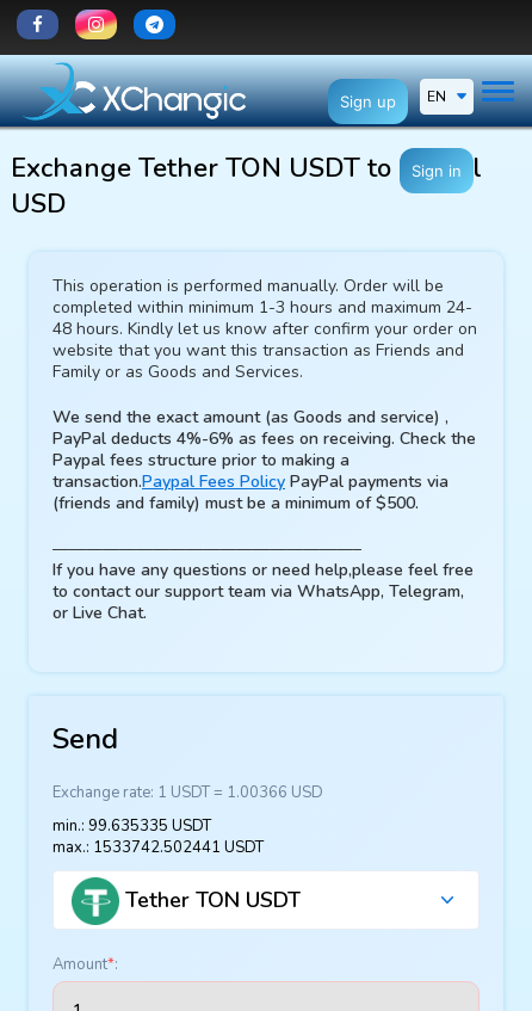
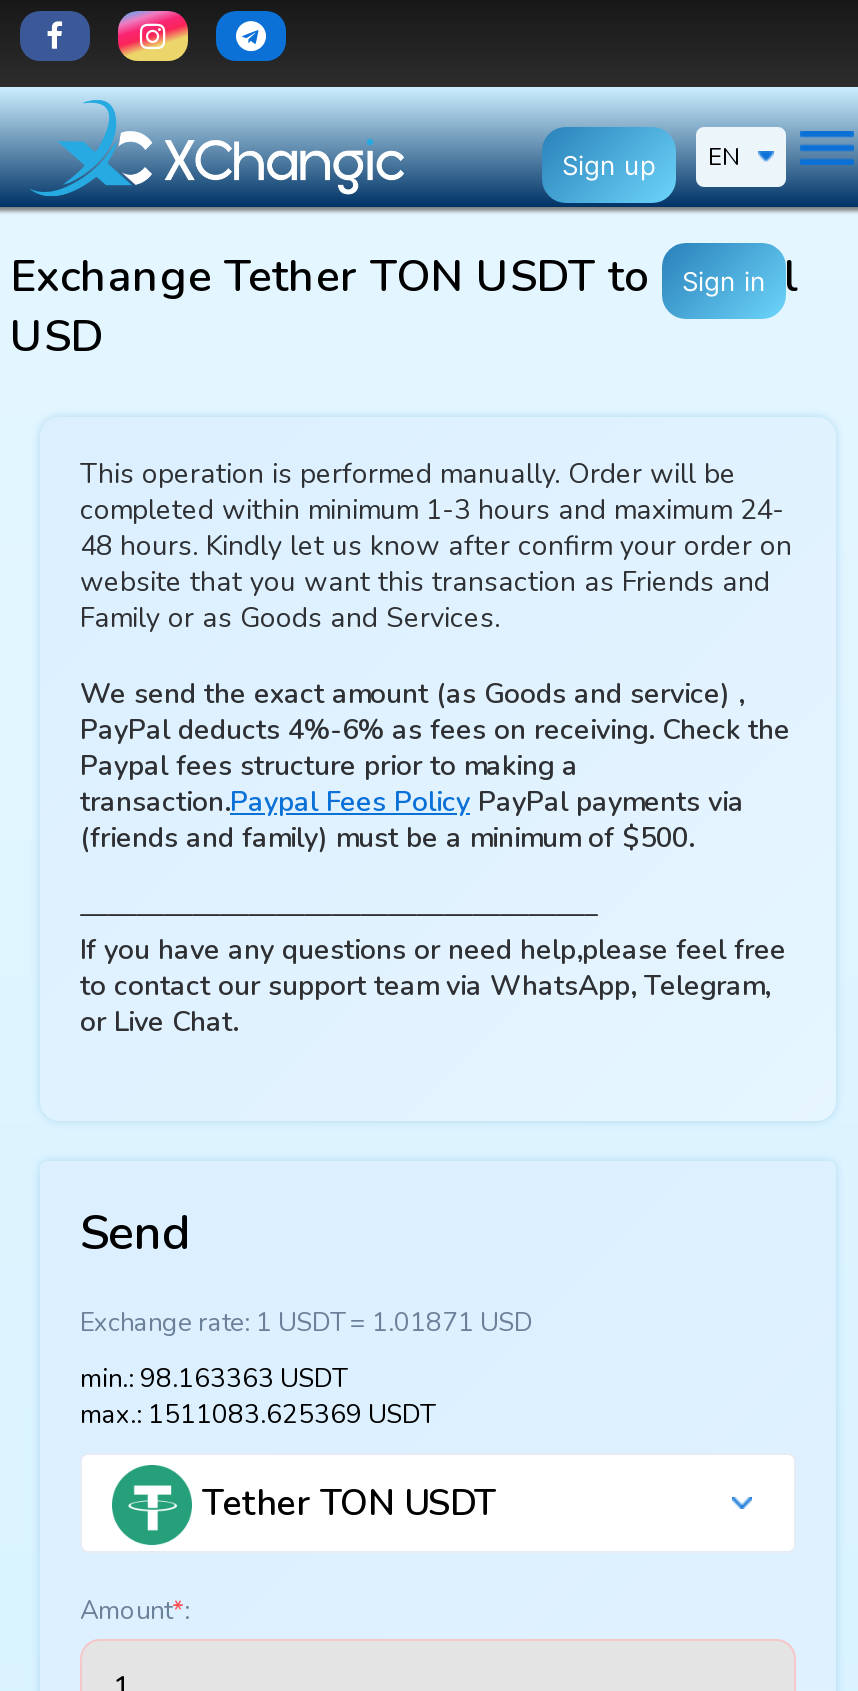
[52,782,323,803] Exchange rate: 1 USDT = 1.00366 USD -> [80,1305,534,1341] Exchange rate: 1 USDT = 1.01871 USD
[52,815,211,837] min.: 99.635335 USDT -> [80,1361,346,1397] min.: 98.163363 USDT
[52,837,264,858] max.: 1533742.502441 USDT -> [80,1397,434,1433] max.: 1511083.625369 USDT

